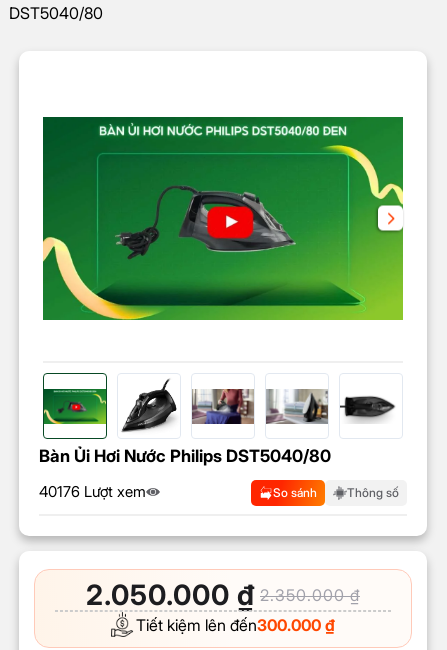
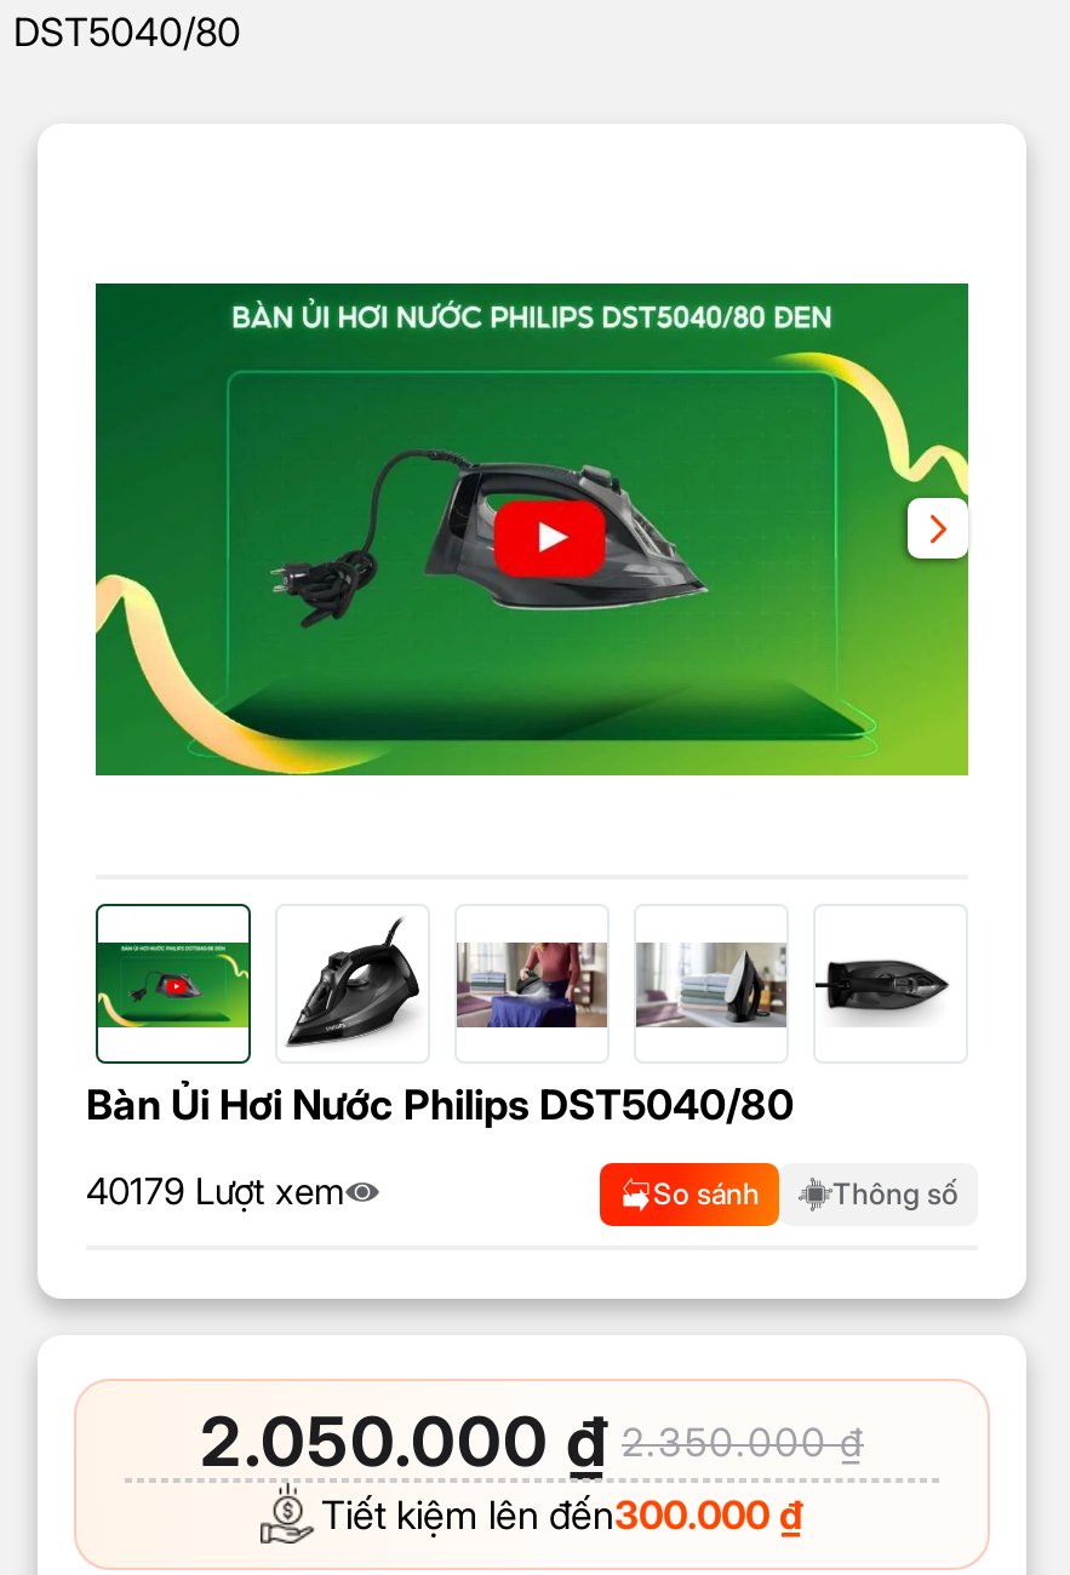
[39,482,146,501] 40176 Lượt xem -> [86,1169,345,1215] 40179 Lượt xem

